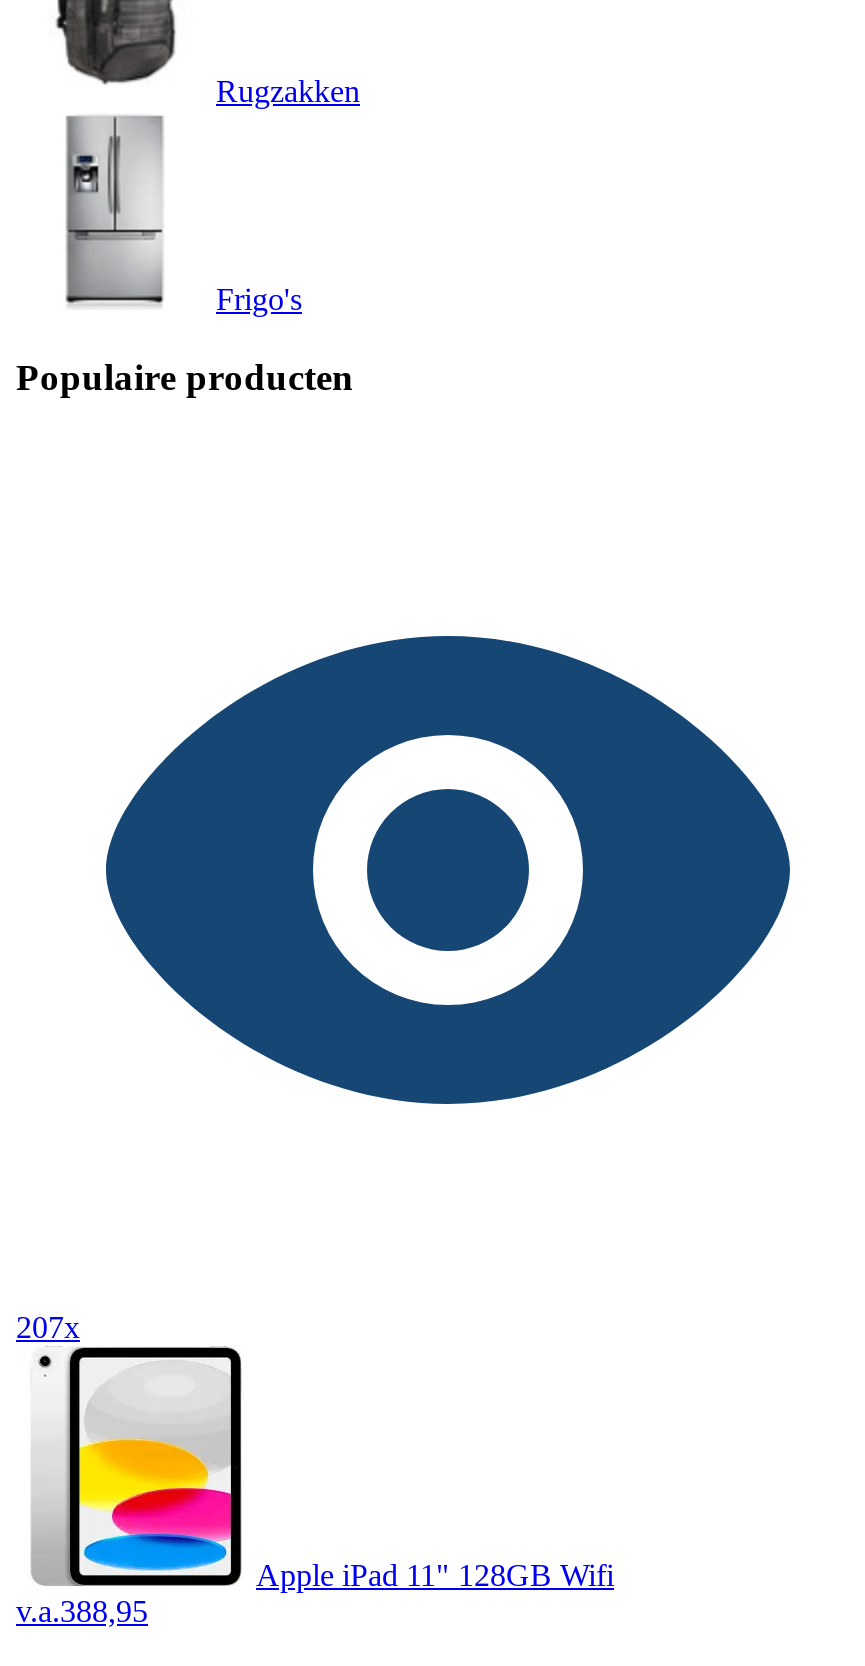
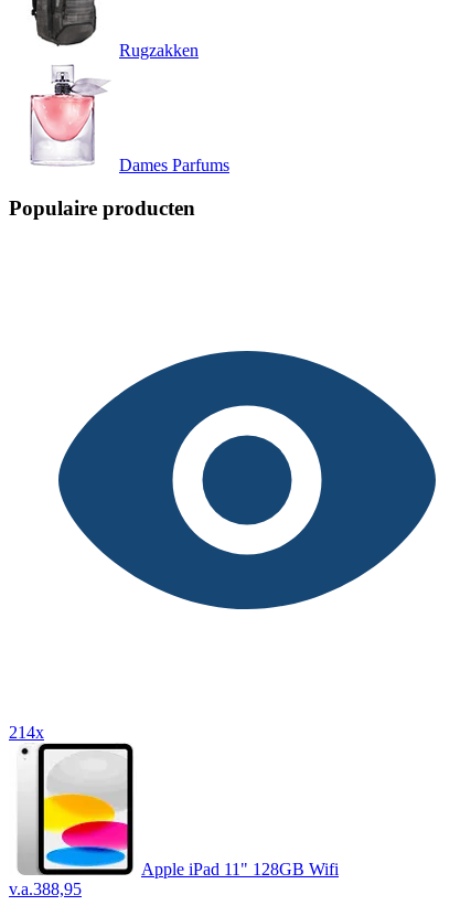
[56,114,302,316] [image] | Frigo's -> [30,64,229,175] [image] | Dames Parfums
[16,1309,80,1343] 207x -> [9,723,44,741] 214x

